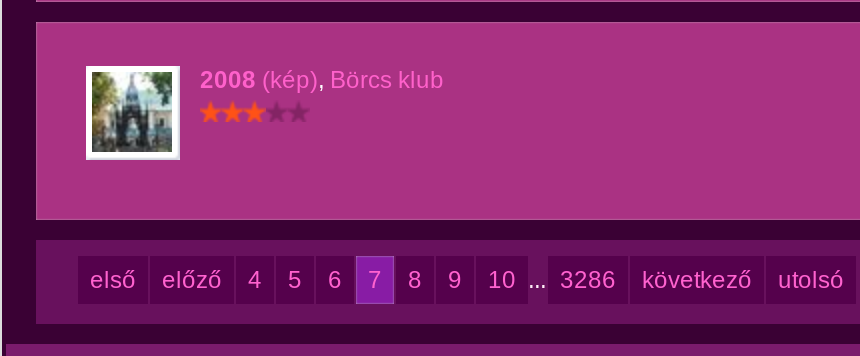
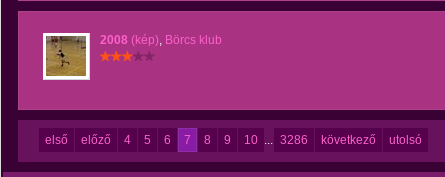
[90,72,172,154] [image] -> [45,35,87,77] [image]

